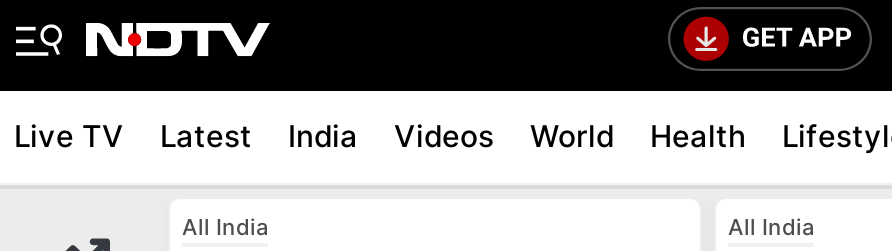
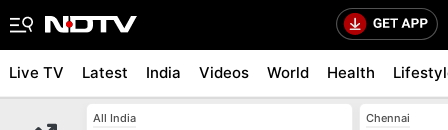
[728,213,814,241] All India -> [366,111,410,125] Chennai

